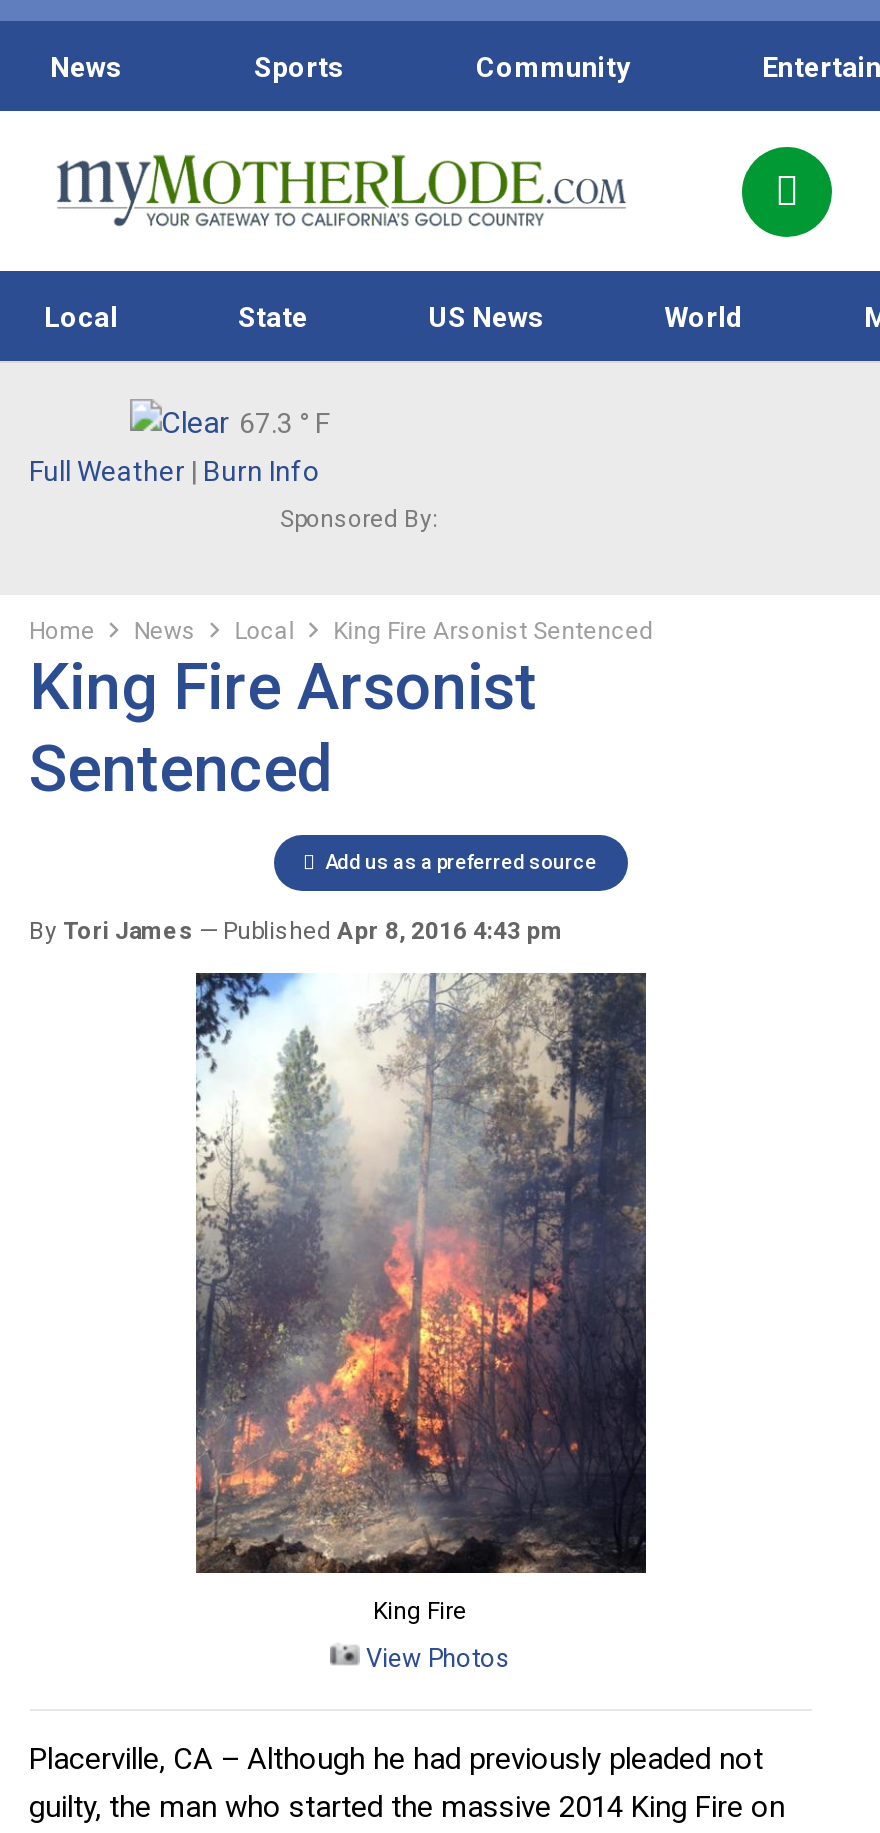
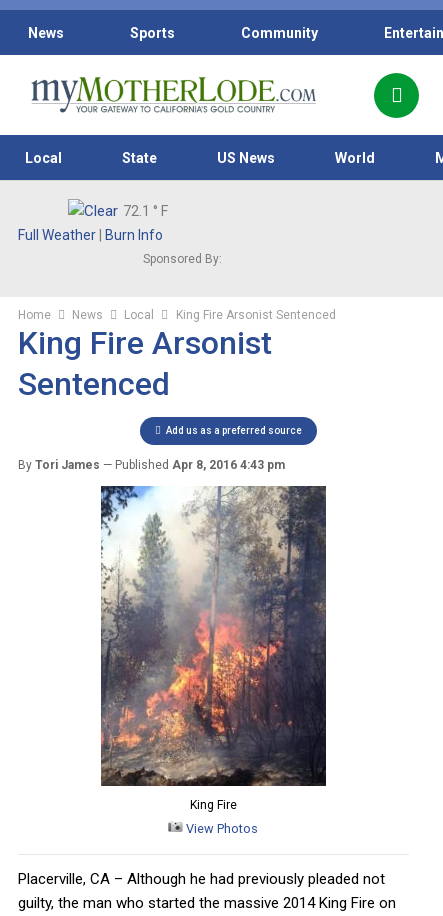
[239,407,329,439] 67.3 ° F -> [122,203,167,219] 72.1 ° F

